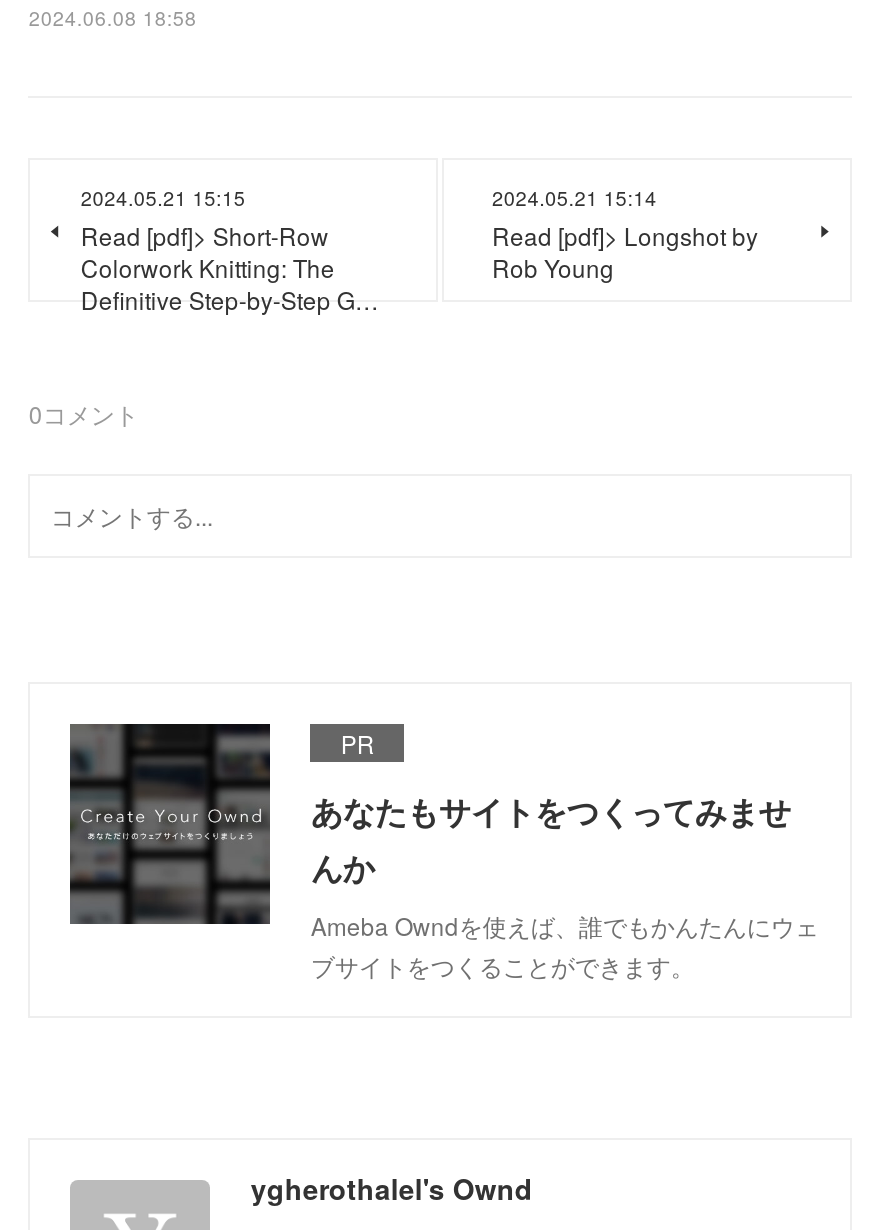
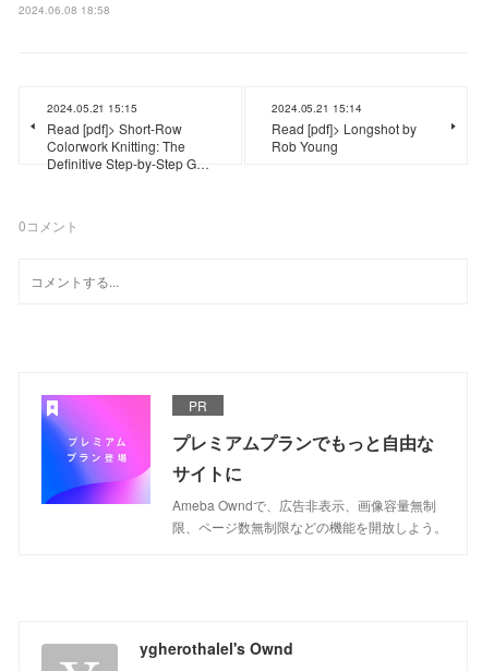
[68,722,819,982] [image] | あなたもサイトをつくってみませ | んか | Ameba Owndを使えば、誰でもかんたんにウェ | ブサイトをつくることができます。 -> [40,394,448,536] [image] | プレミアムプランでもっと自由な | サイトに | Ameba Owndで、広告非表示、画像容量無制 | 限、ページ数無制限などの機能を開放しよう。

